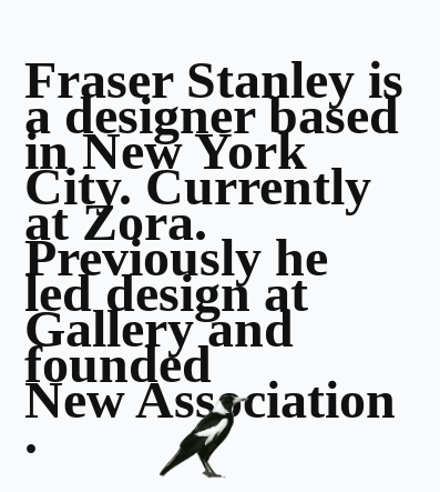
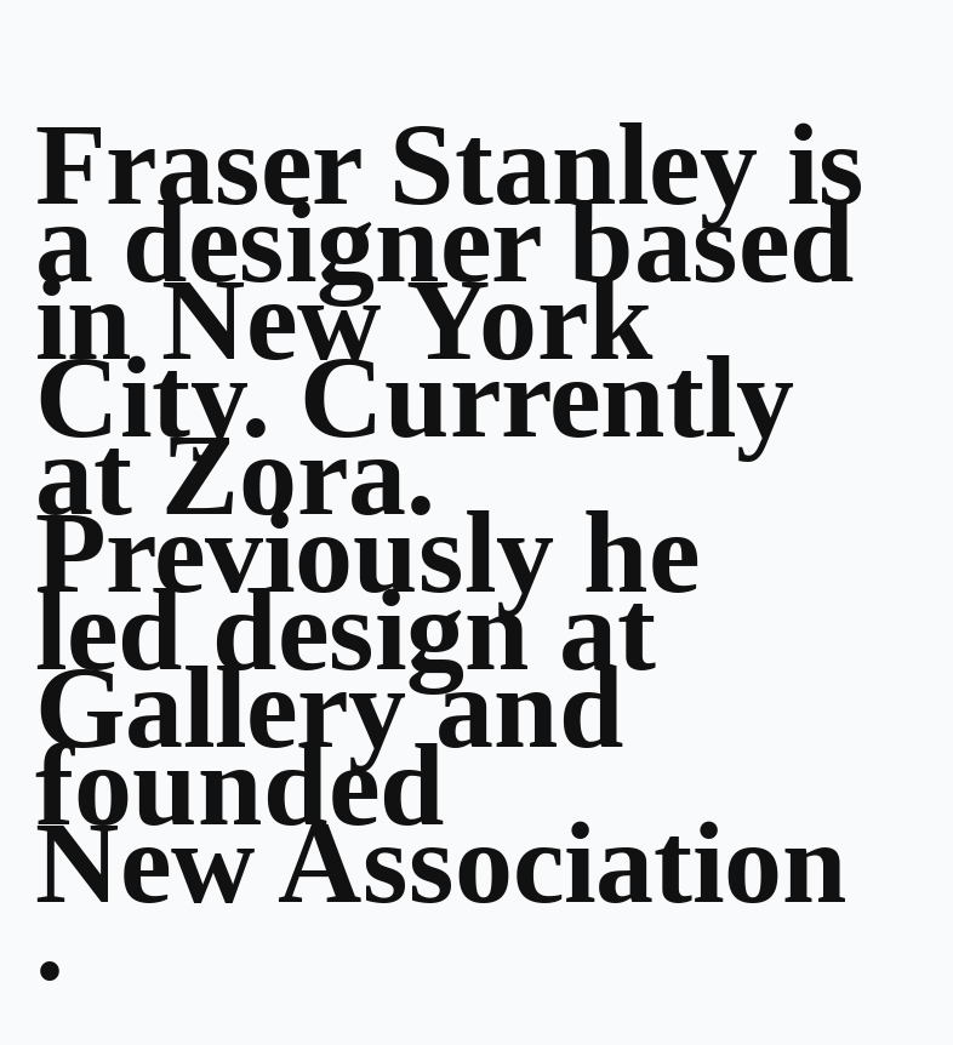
[158,432,231,479] [image] -> none

